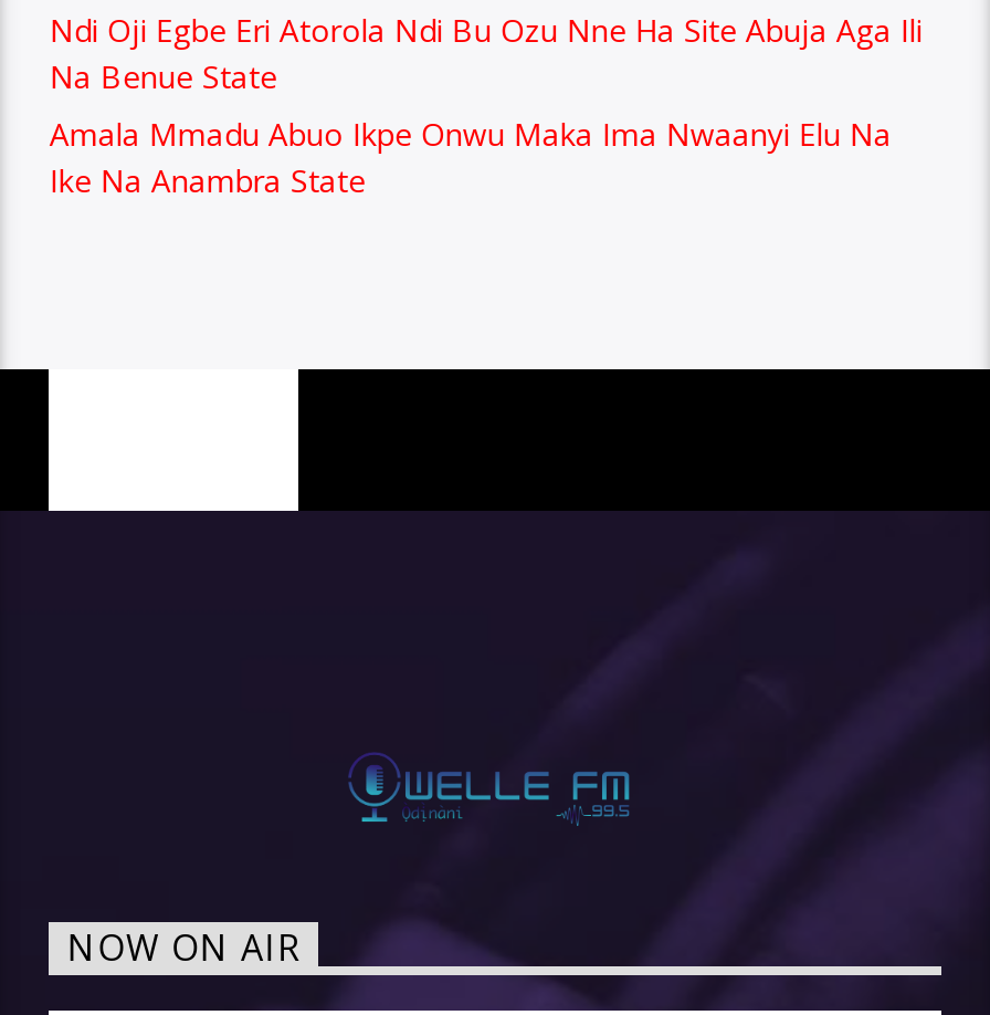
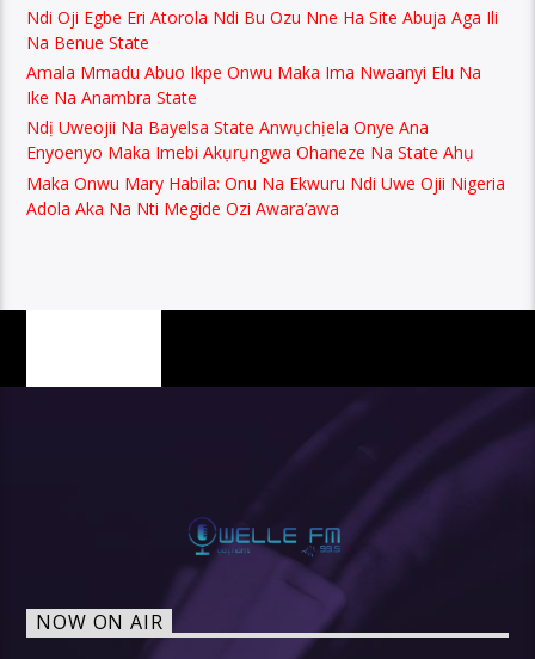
none -> [27,116,506,219] Ndị Uweojii Na Bayelsa State Anwụchịela Onye Ana | Enyoenyo Maka Imebi Akụrụngwa Ohaneze Na State Ahụ | Maka Onwu Mary Habila: Onu Na Ekwuru Ndi Uwe Ojii Nigeria | Adola Aka Na Nti Megide Ozi Awara’awa
moved [46,788,975,1009] -> [26,537,525,655]: [image]

